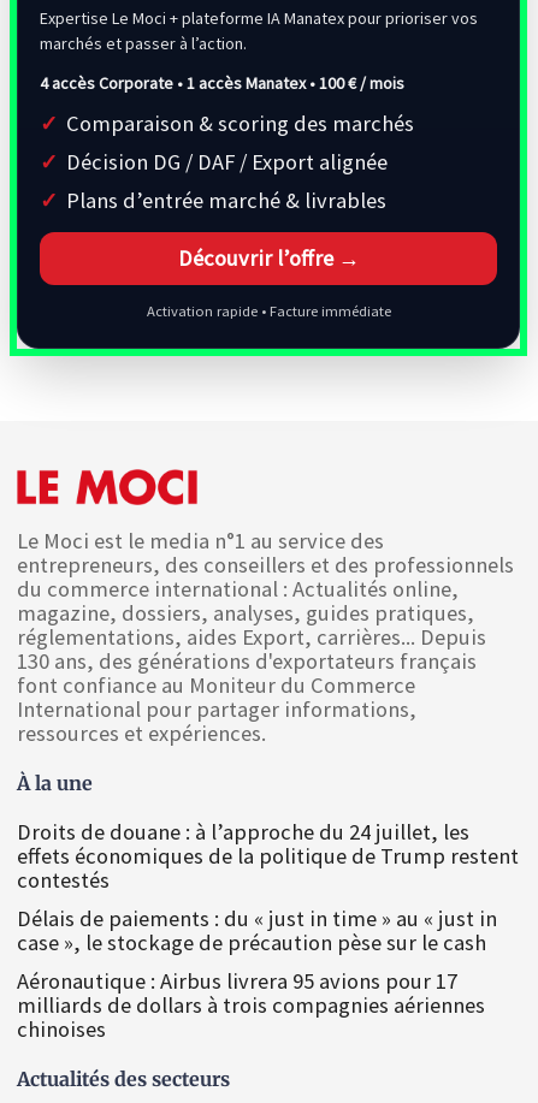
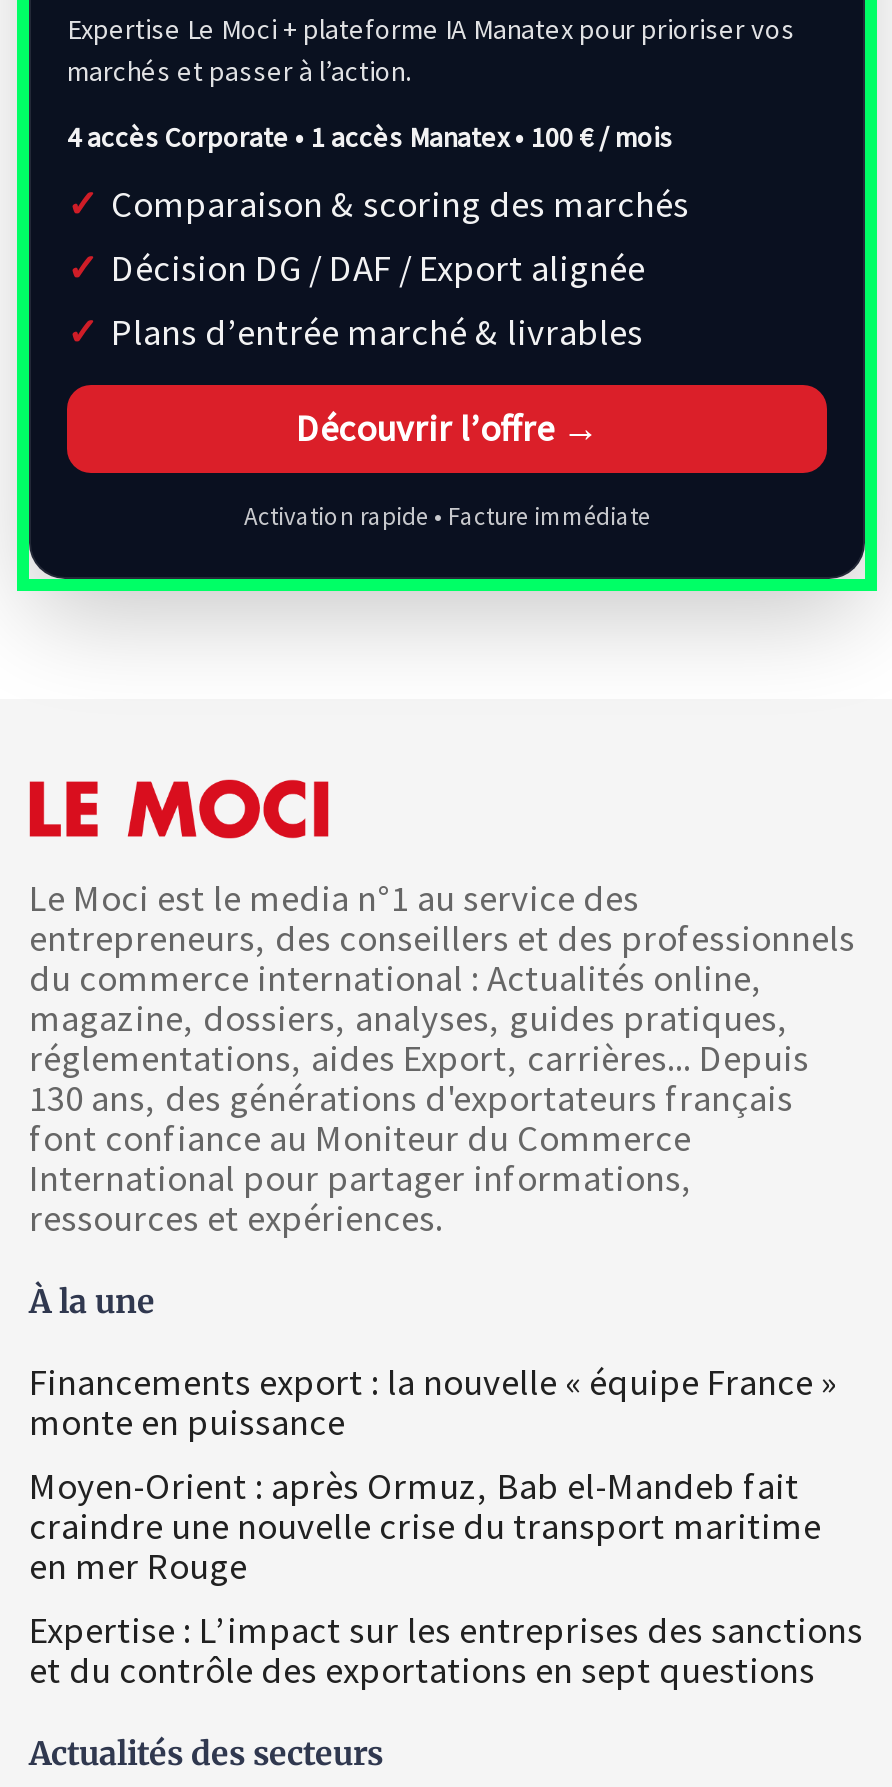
[17,818,519,1042] Droits de douane : à l’approche du 24 juillet, les | effets économiques de la politique de Trump restent | contestés | Délais de paiements : du « just in time » au « just in | case », le stockage de précaution pèse sur le cash | Aéronautique : Airbus livrera 95 avions pour 17 | milliards de dollars à trois compagnies aériennes | chinoises -> [29,1358,863,1692] Financements export : la nouvelle « équipe France » | monte en puissance | Moyen-Orient : après Ormuz, Bab el-Mandeb fait | craindre une nouvelle crise du transport maritime | en mer Rouge | Expertise : L’impact sur les entreprises des sanctions | et du contrôle des exportations en sept questions

